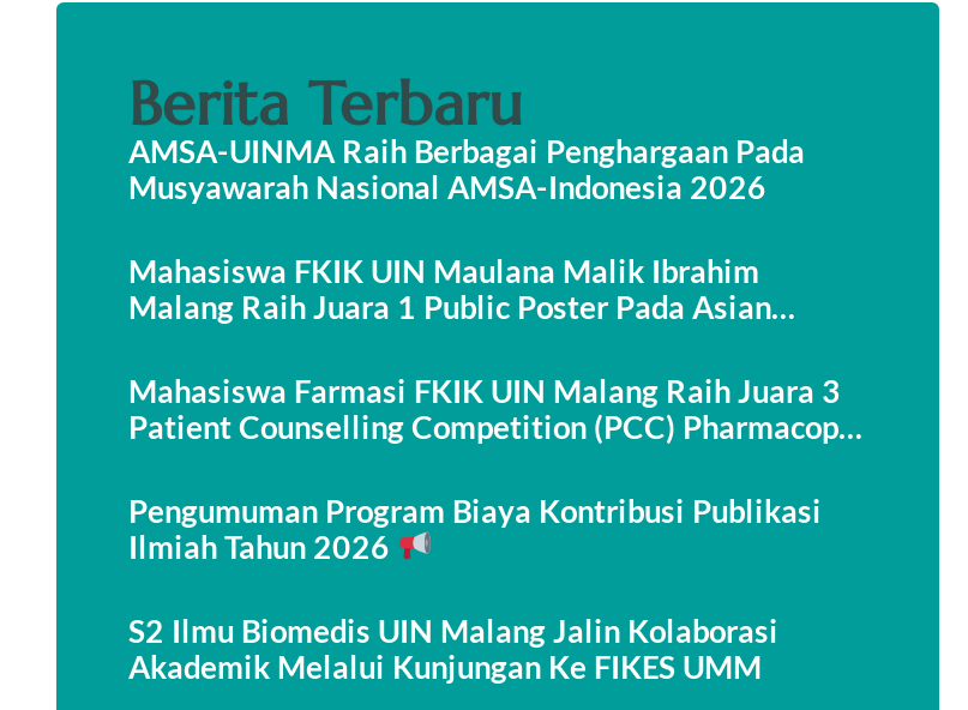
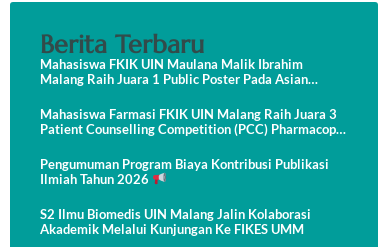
[128,132,805,207] AMSA-UINMA Raih Berbagai Penghargaan Pada | Musyawarah Nasional AMSA-Indonesia 2026 -> none

